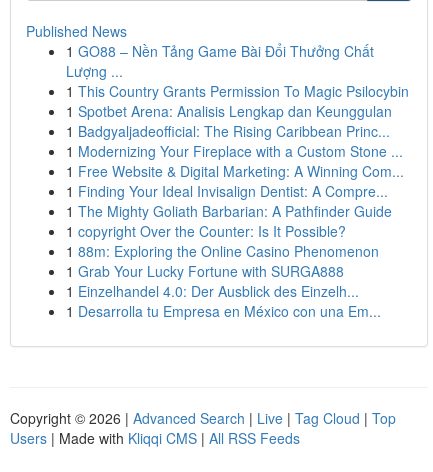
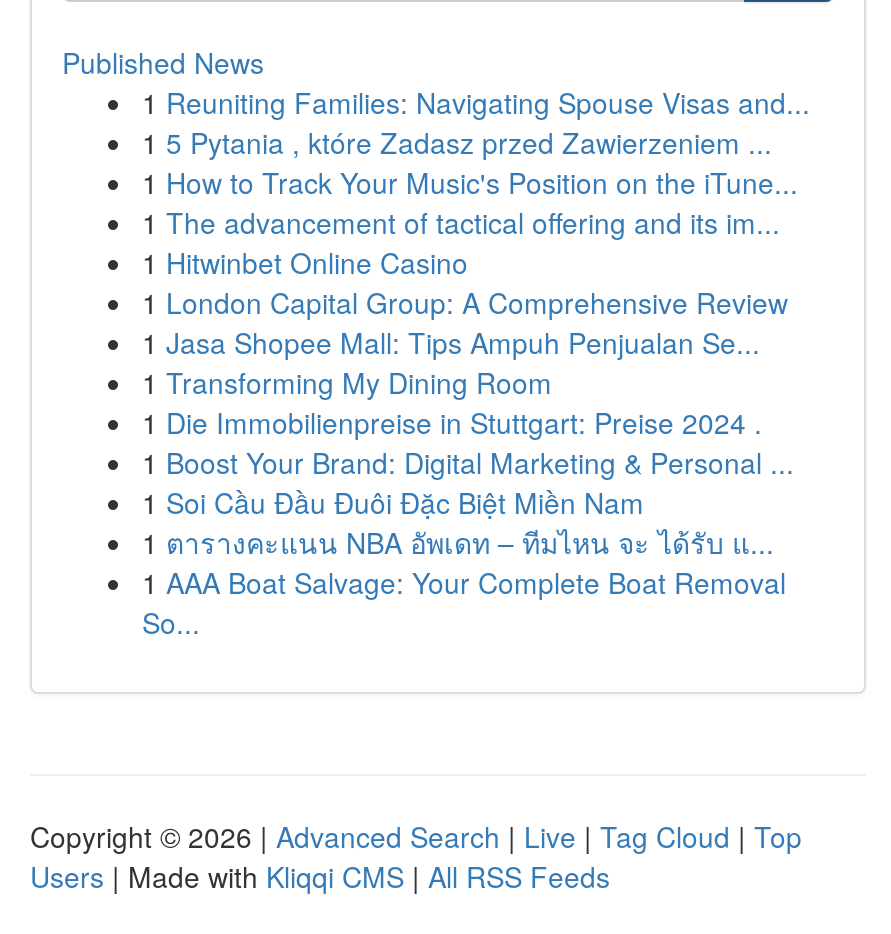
[66,41,409,321] 1 GO88 – Nền Tảng Game Bài Đổi Thưởng Chất | Lượng ... | 1 This Country Grants Permission To Magic Psilocybin | 1 Spotbet Arena: Analisis Lengkap dan Keunggulan | 1 Badgyaljadeofficial: The Rising Caribbean Princ... | 1 Modernizing Your Fireplace with a Custom Stone ... | 1 Free Website & Digital Marketing: A Winning Com... | 1 Finding Your Ideal Invisalign Dentist: A Compre... | 1 The Mighty Goliath Barbarian: A Pathfinder Guide | 1 copyright Over the Counter: Is It Possible? | 1 88m: Exploring the Online Casino Phenomenon | 1 Grab Your Lucky Fortune with SURGA888 | 1 Einzelhandel 4.0: Der Ausblick des Einzelh... | 1 Desarrolla tu Empresa en México con una Em... -> [142,82,810,642] 1 Reuniting Families: Navigating Spouse Visas and... | 1 5 Pytania , które Zadasz przed Zawierzeniem ... | 1 How to Track Your Music's Position on the iTune... | 1 The advancement of tactical offering and its im... | 1 Hitwinbet Online Casino | 1 London Capital Group: A Comprehensive Review | 1 Jasa Shopee Mall: Tips Ampuh Penjualan Se... | 1 Transforming My Dining Room | 1 Die Immobilienpreise in Stuttgart: Preise 2024 . | 1 Boost Your Brand: Digital Marketing & Personal ... | 1 Soi Cầu Đầu Đuôi Đặc Biệt Miền Nam | 1 ตารางคะแนน NBA อัพเดท – ทีมไหน จะ ได้รับ แ... | 1 AAA Boat Salvage: Your Complete Boat Removal | So...

